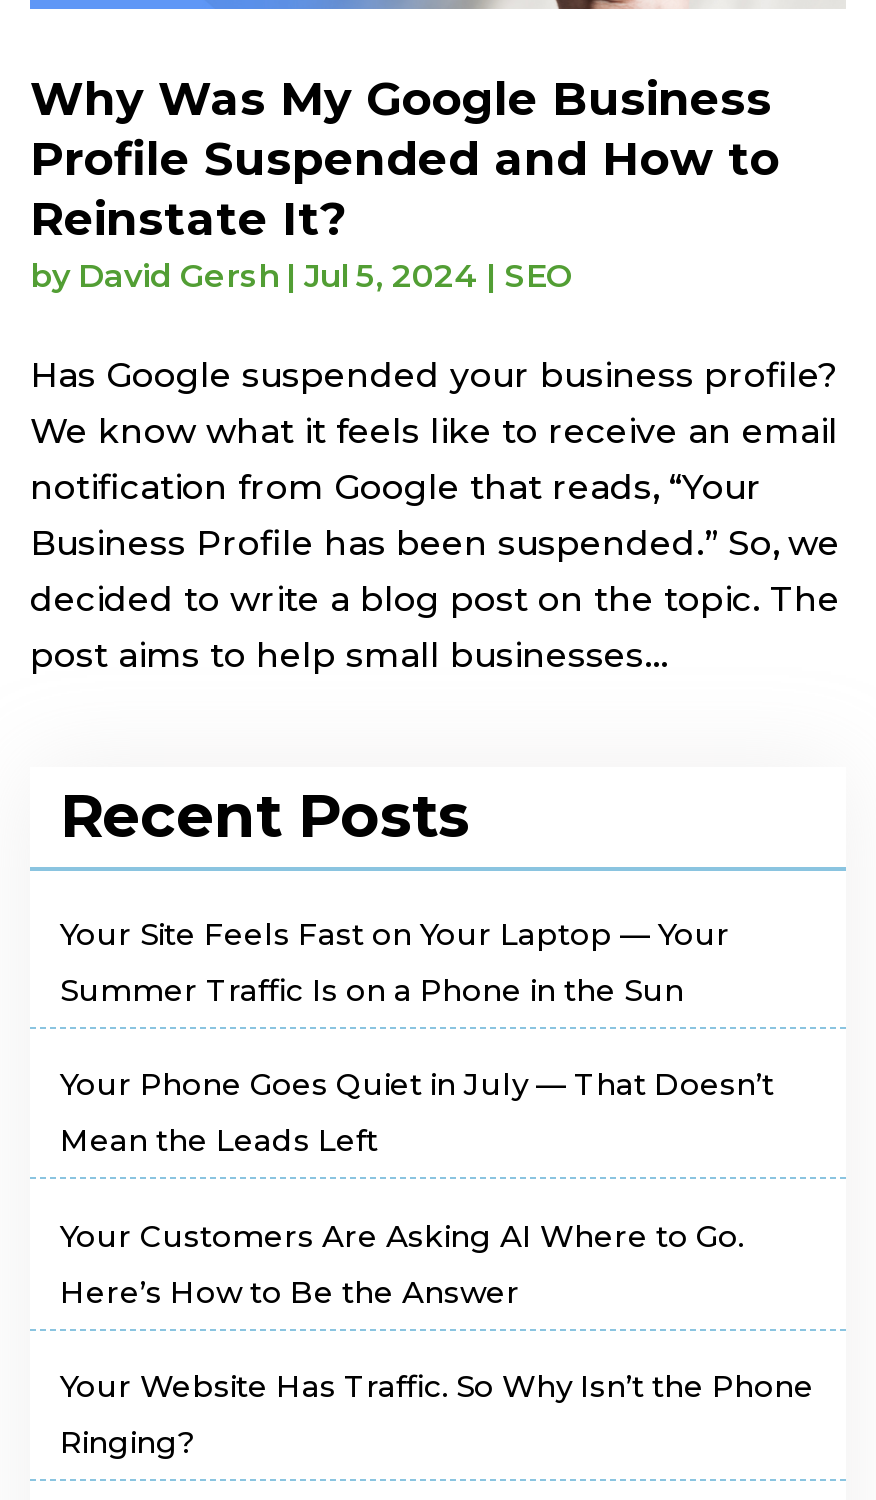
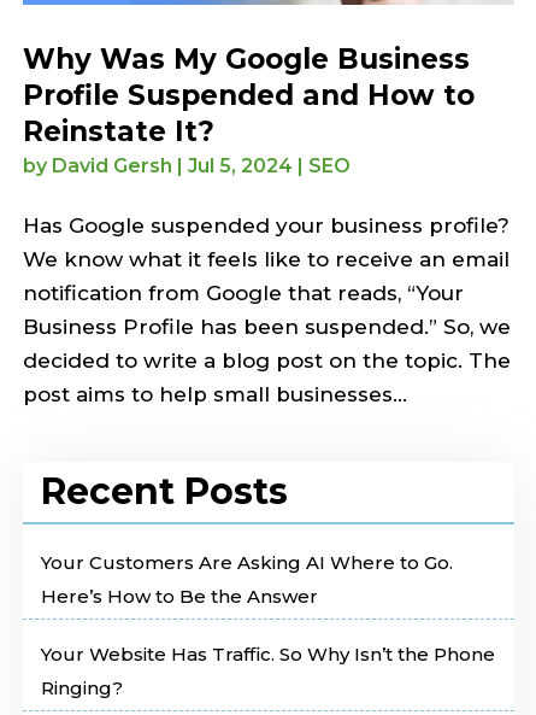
[60,914,774,1159] Your Site Feels Fast on Your Laptop — Your | Summer Traffic Is on a Phone in the Sun | Your Phone Goes Quiet in July — That Doesn’t | Mean the Leads Left -> none

